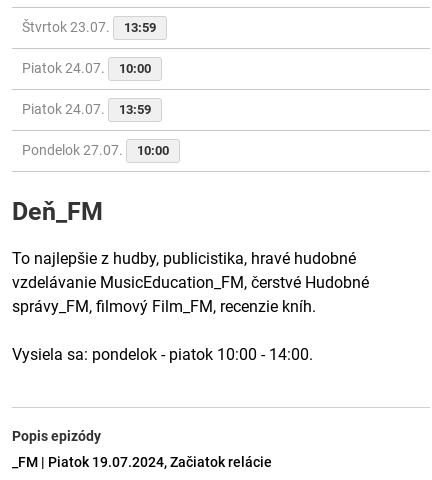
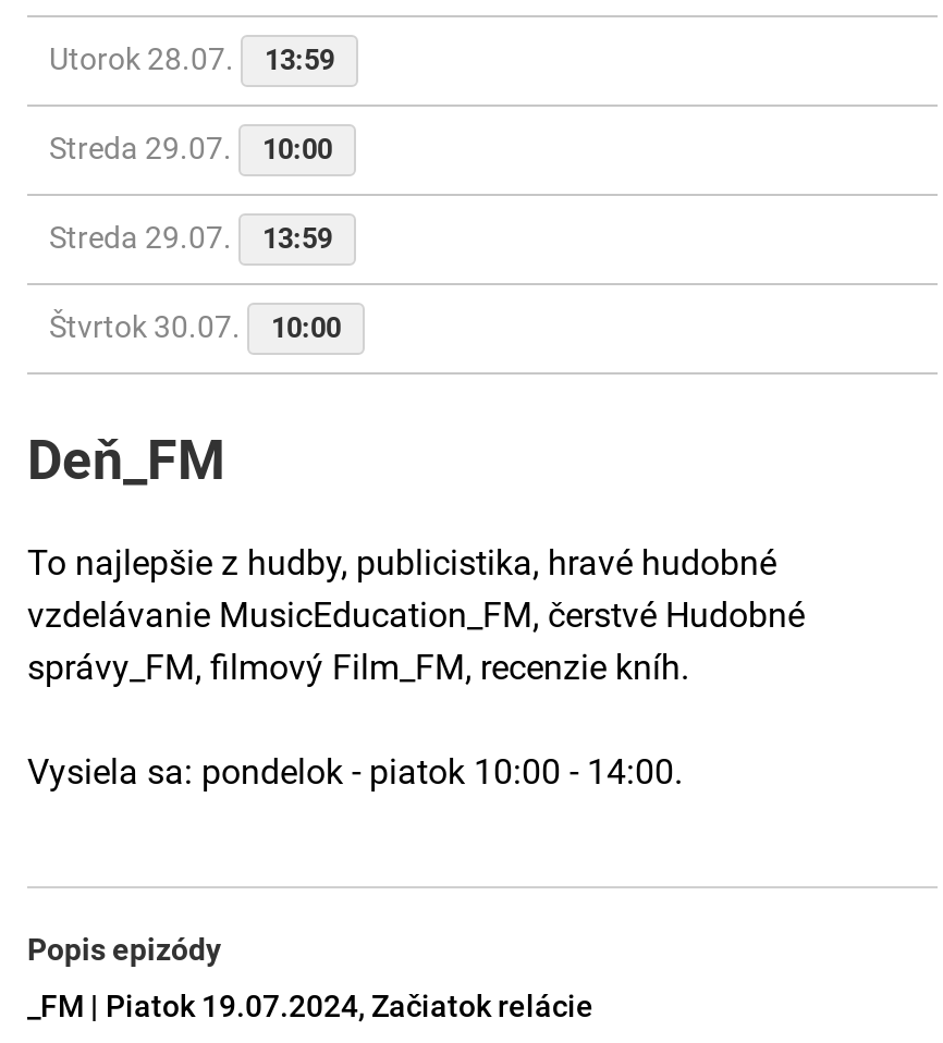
[22,19,156,35] Štvrtok 23.07. 13:59 -> [49,42,334,77] Utorok 28.07. 13:59
[22,60,151,76] Piatok 24.07. 10:00 -> [49,131,332,166] Streda 29.07. 10:00
[22,101,151,117] Piatok 24.07. 13:59 -> [49,221,332,255] Streda 29.07. 13:59
[22,142,169,158] Pondelok 27.07. 10:00 -> [49,310,341,345] Štvrtok 30.07. 10:00

